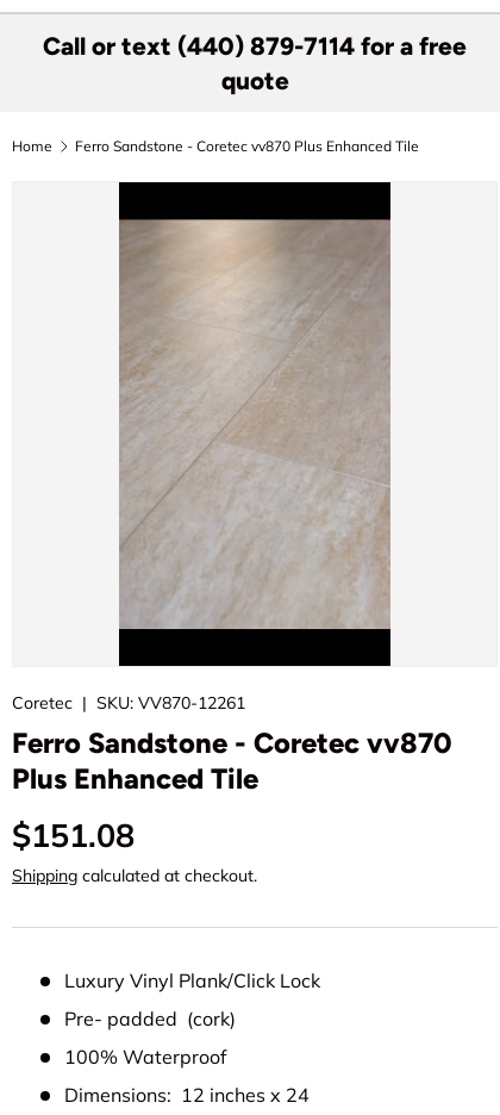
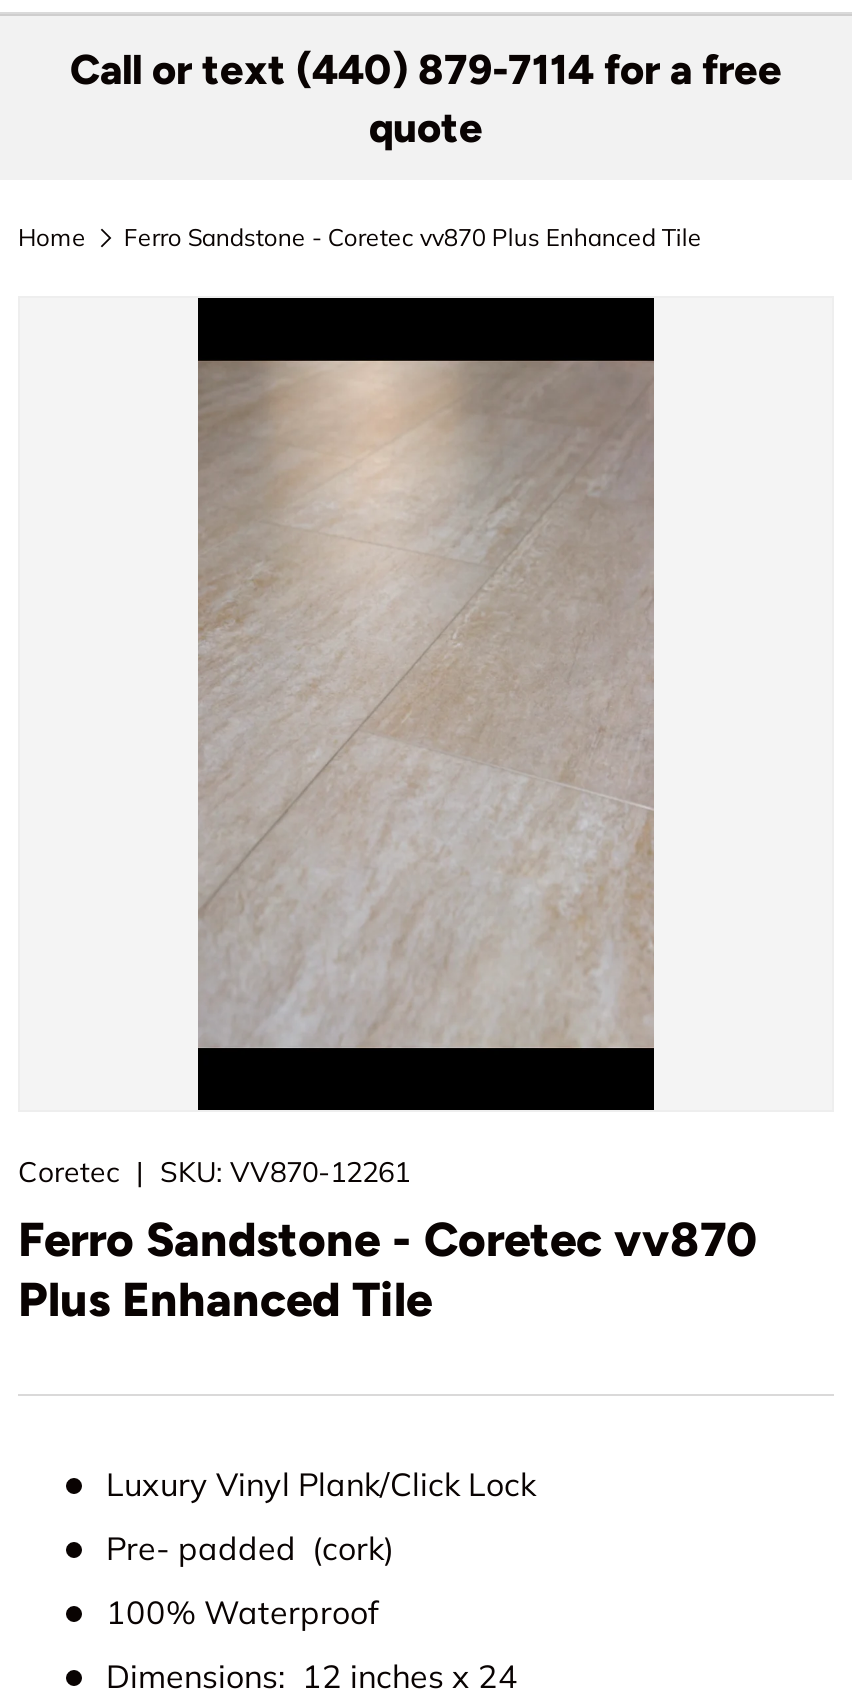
[12,815,257,886] $151.08 | Shipping calculated at checkout. -> none

